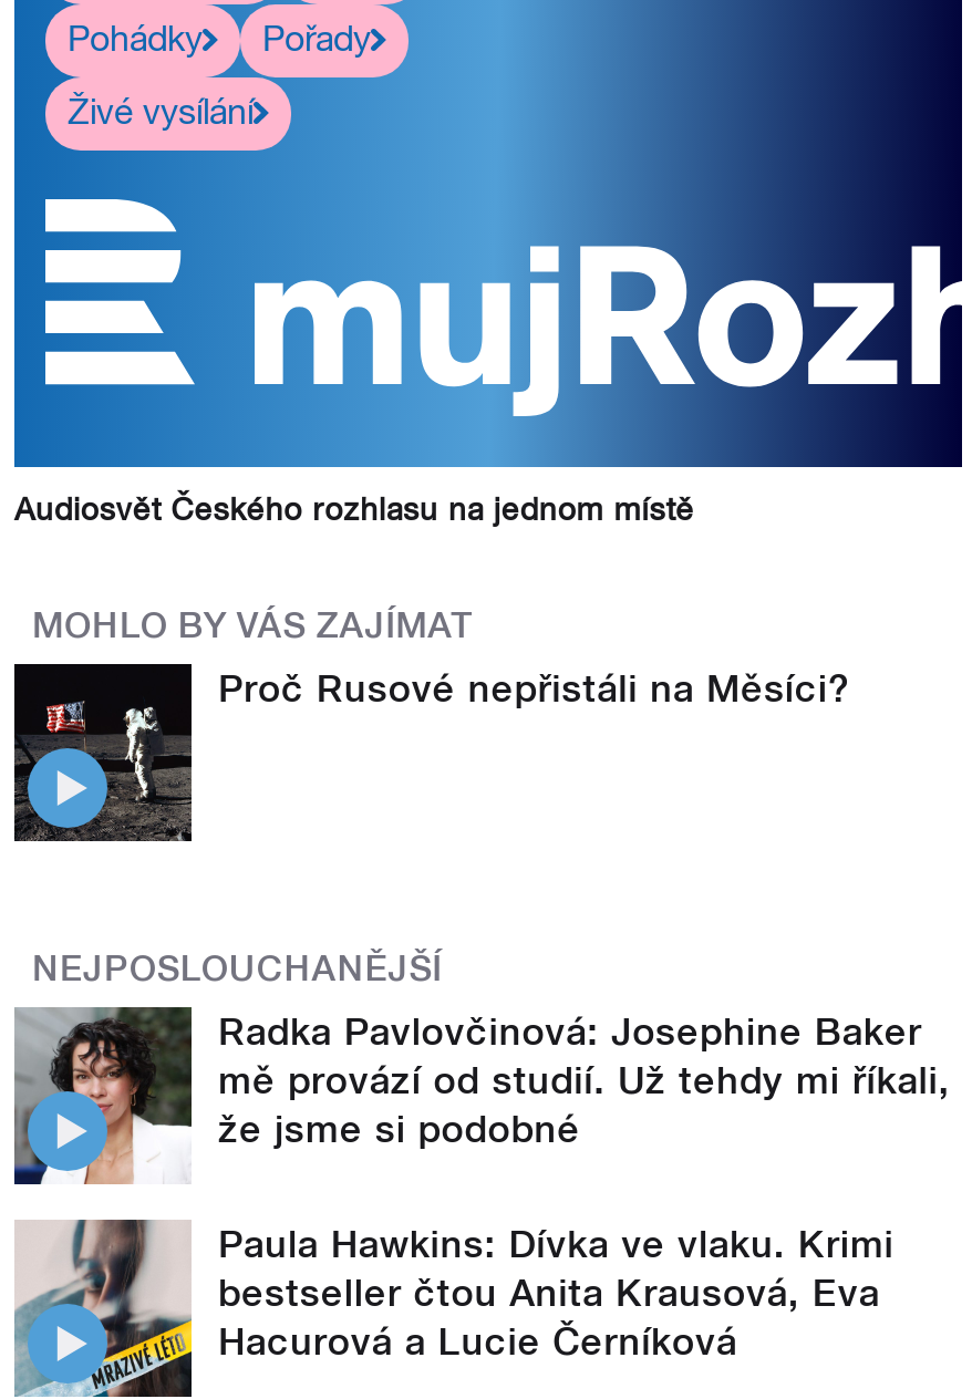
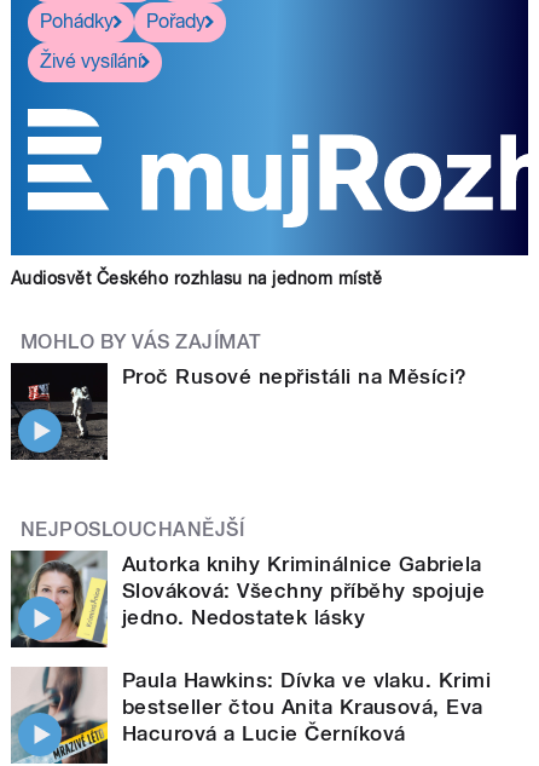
[14,1005,950,1184] [image] | Radka Pavlovčinová: Josephine Baker | mě provází od studií. Už tehdy mi říkali, | že jsme si podobné -> [11,549,485,649] [image] | Autorka knihy Kriminálnice Gabriela | Slováková: Všechny příběhy spojuje | jedno. Nedostatek lásky

